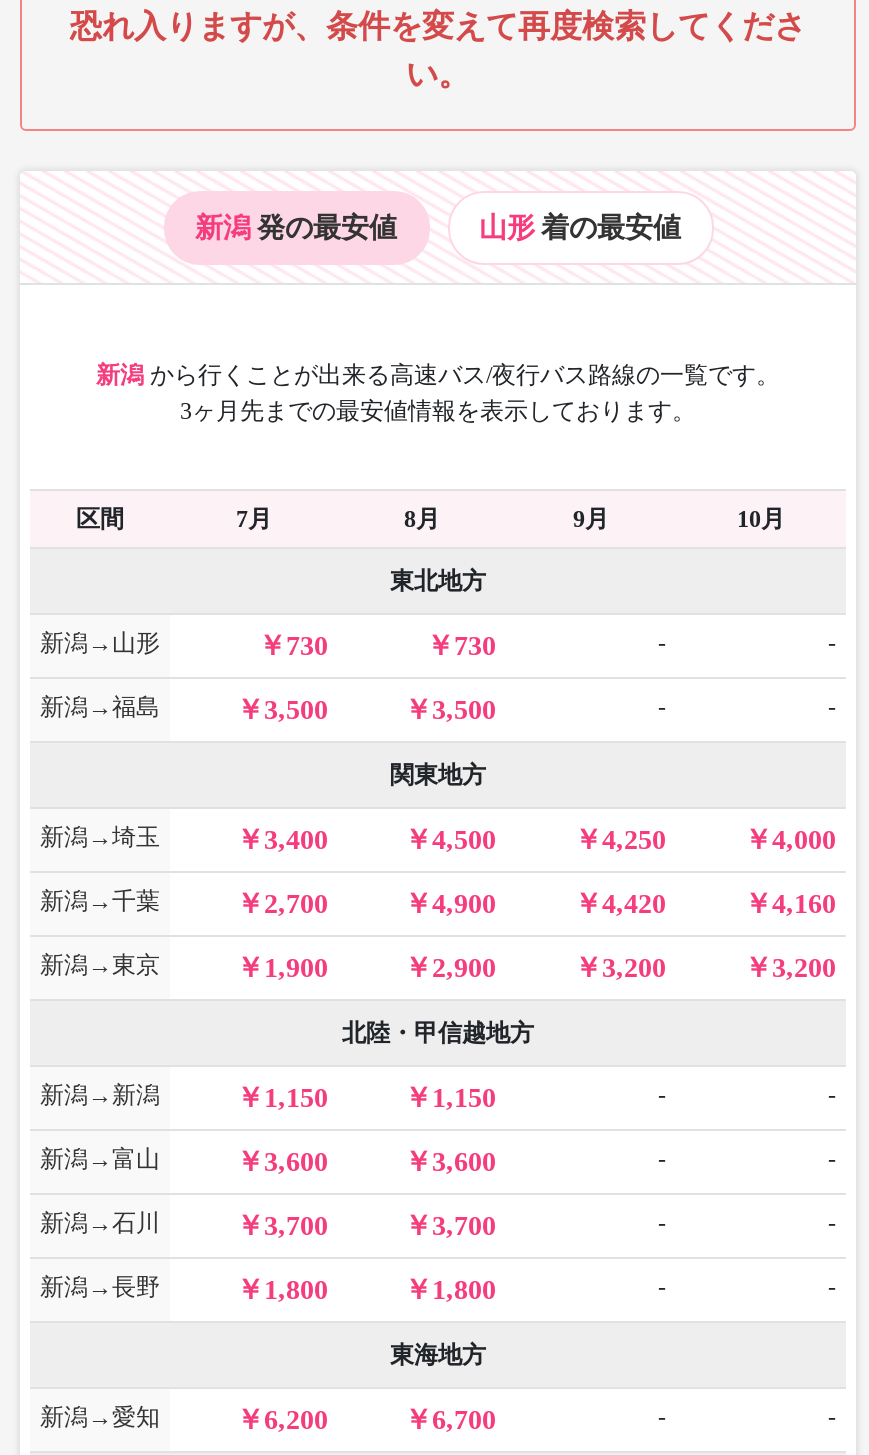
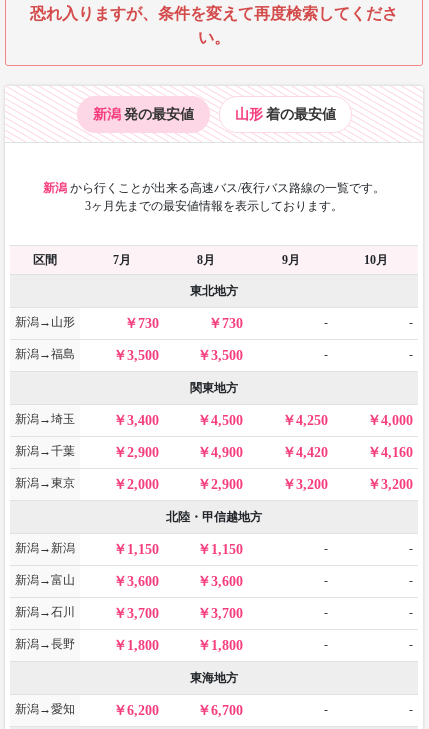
[264,889,328,919] 2,700 -> [127,445,159,460] 2,900
[264,953,328,983] 1,900 -> [127,477,159,492] 2,000

